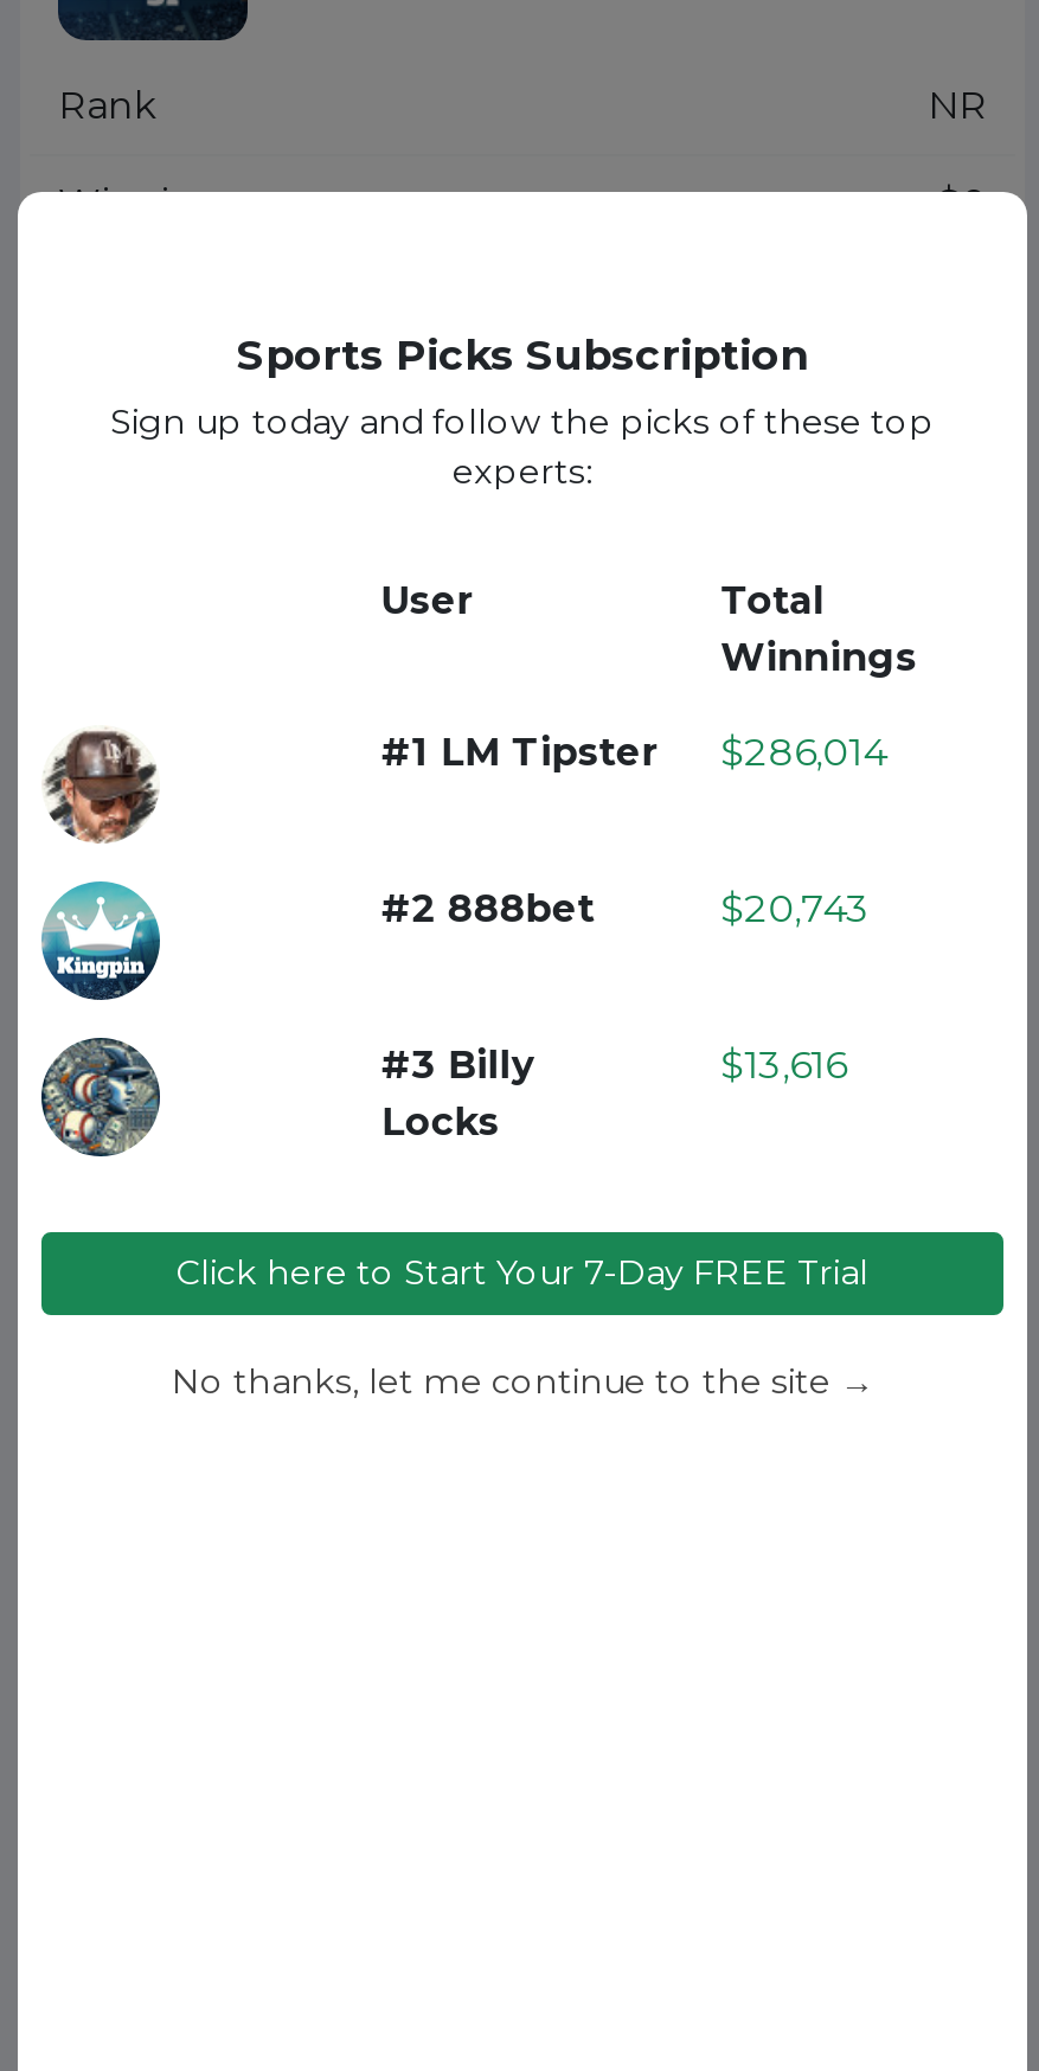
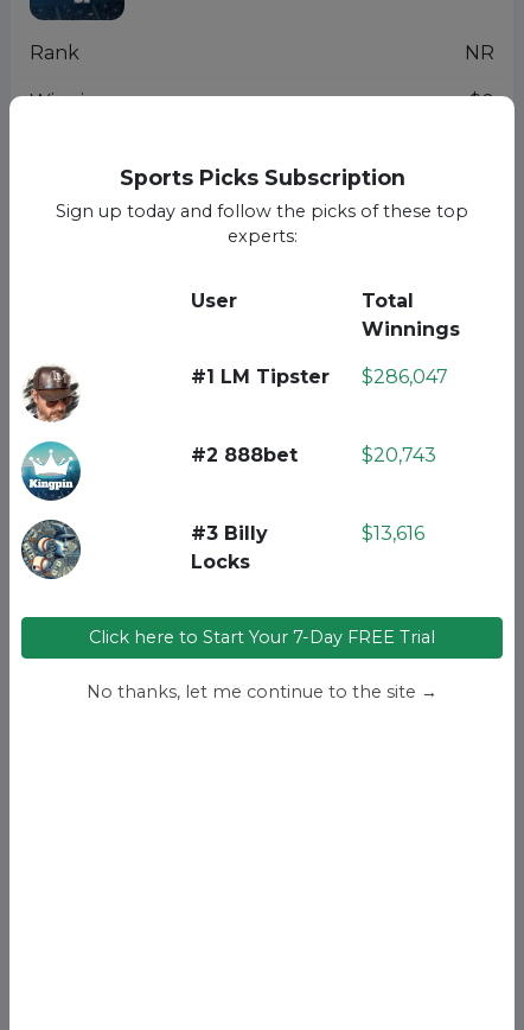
[381,729,886,774] #1 LM Tipster $286,014 -> [191,365,448,388] #1 LM Tipster $286,047

